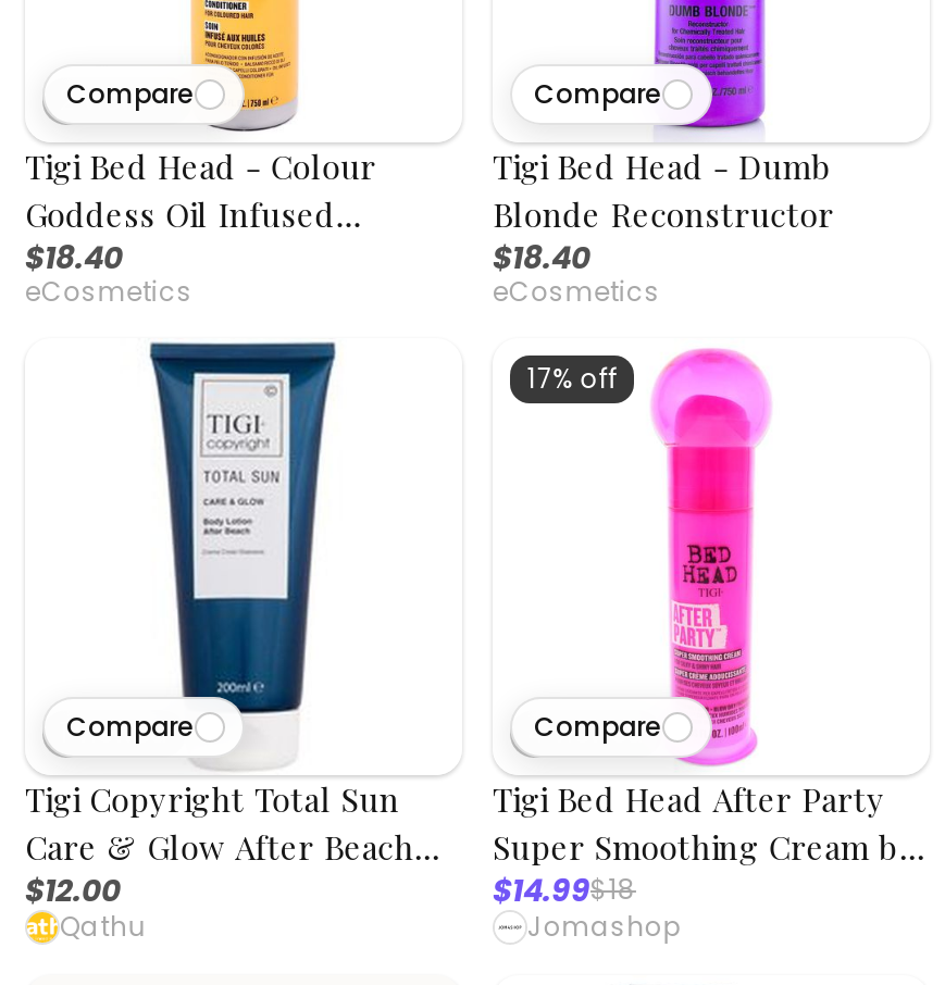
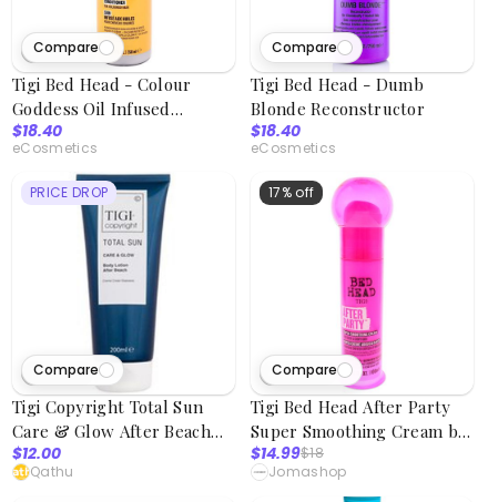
none -> [30,183,108,202] PRICE DROP

